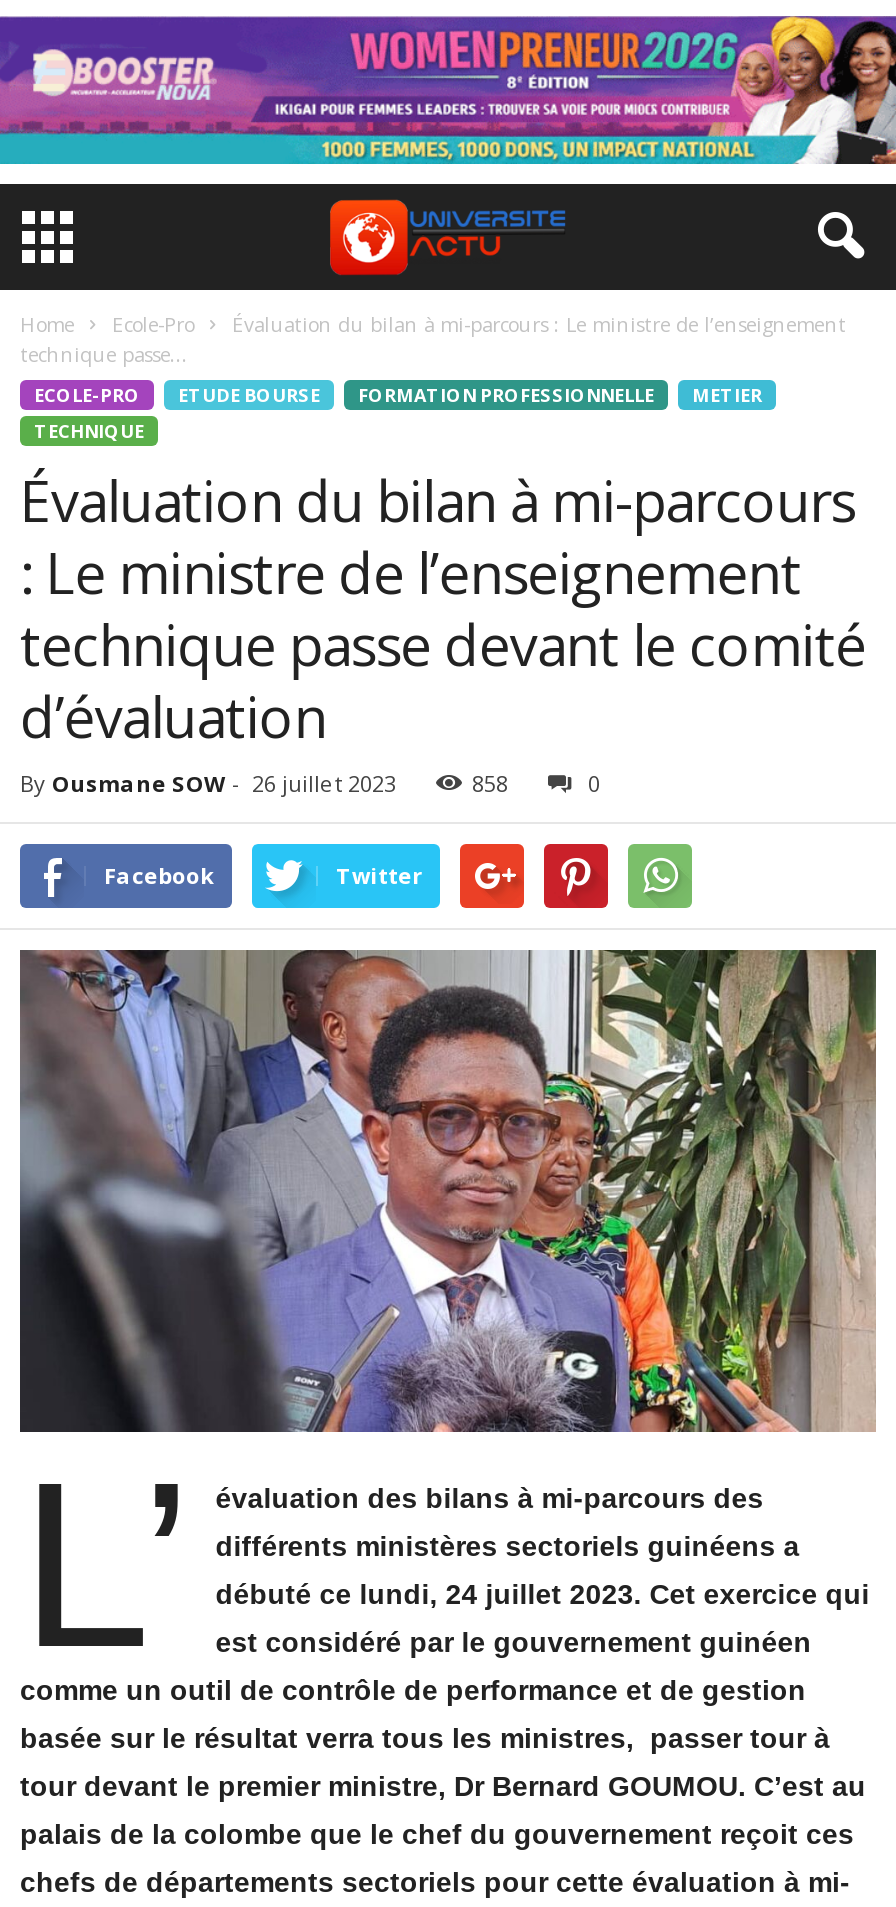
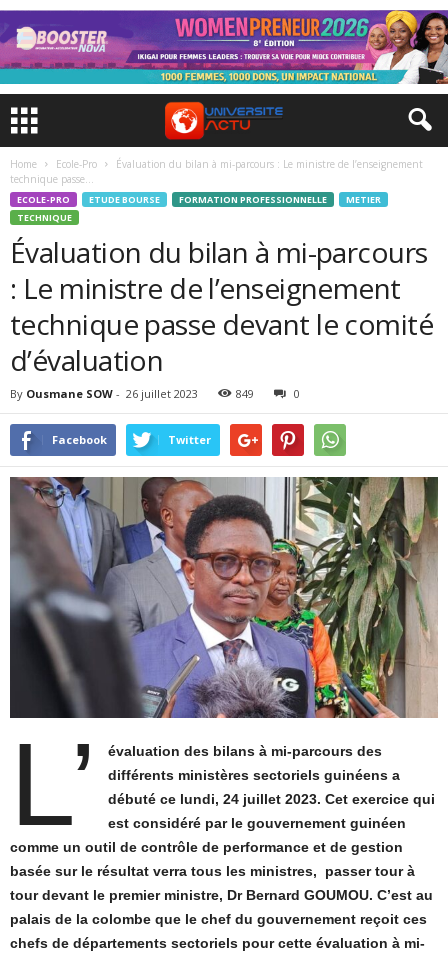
[472,768,508,798] 858 -> [236,386,254,401] 849

